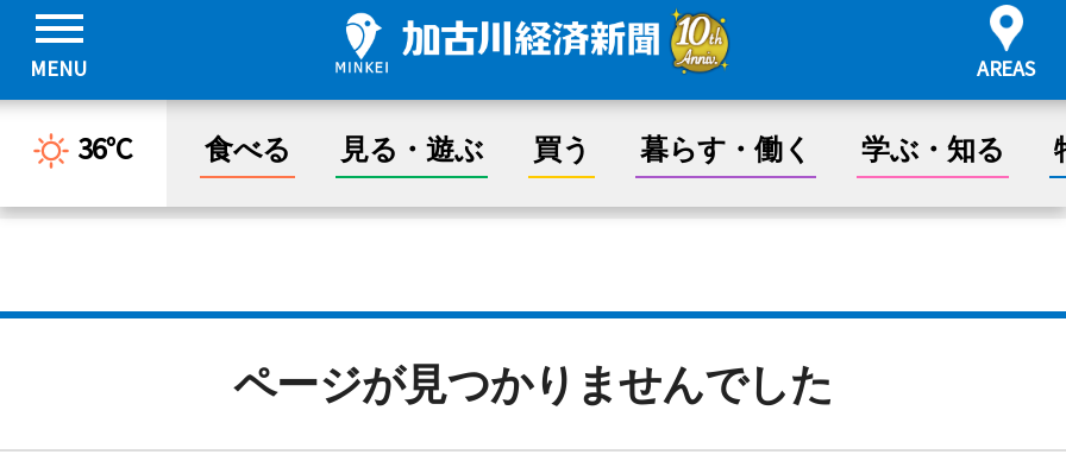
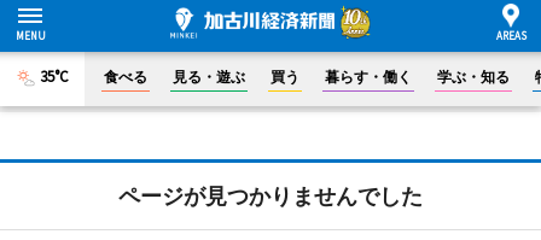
[77,130,134,170] 36°C -> [39,67,68,87] 35°C

